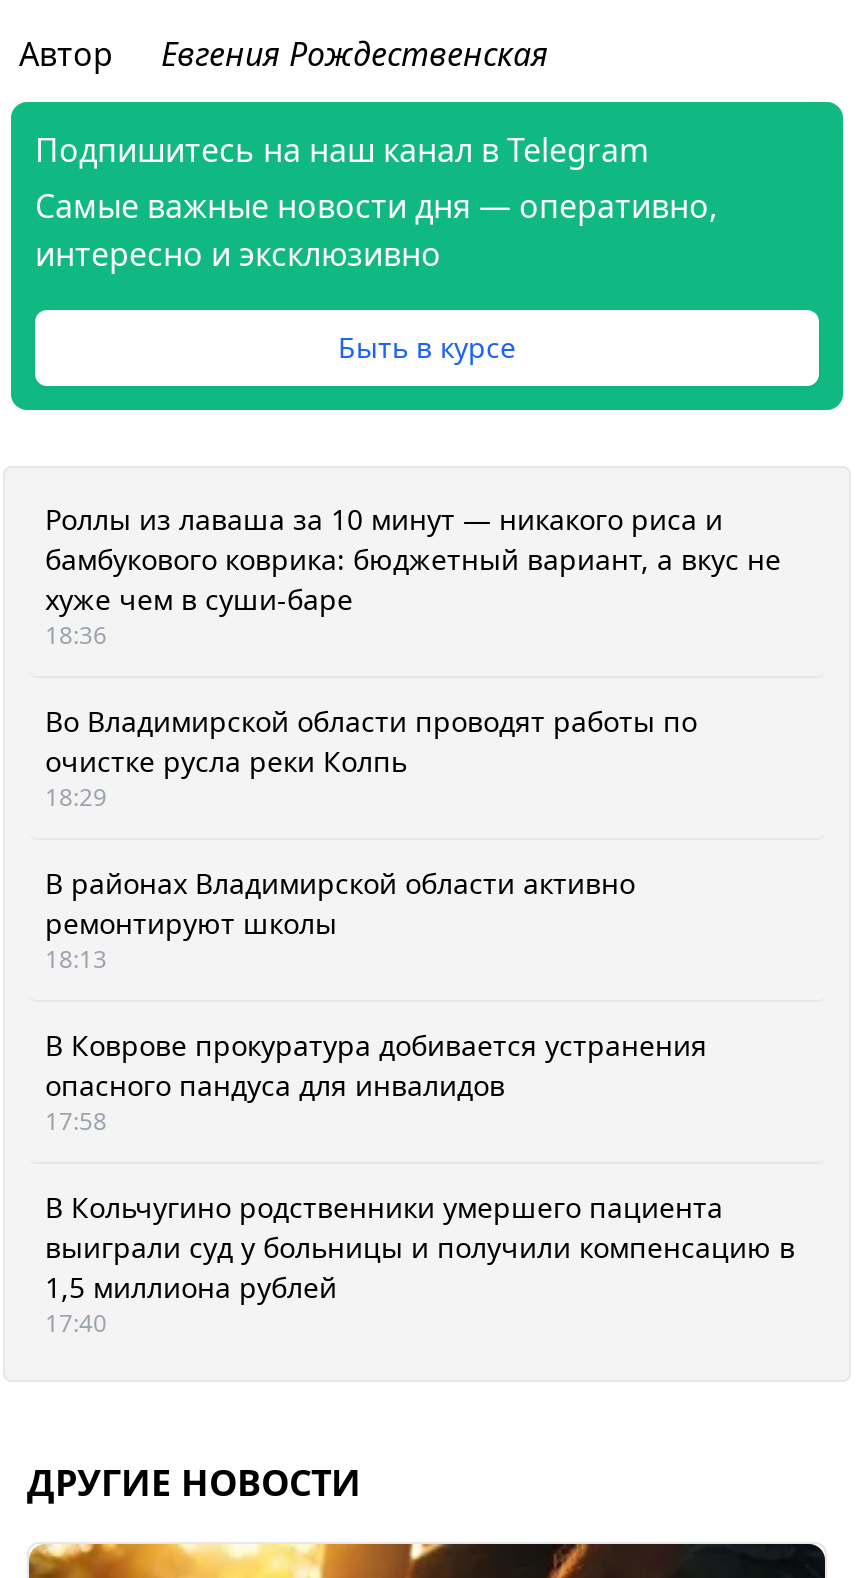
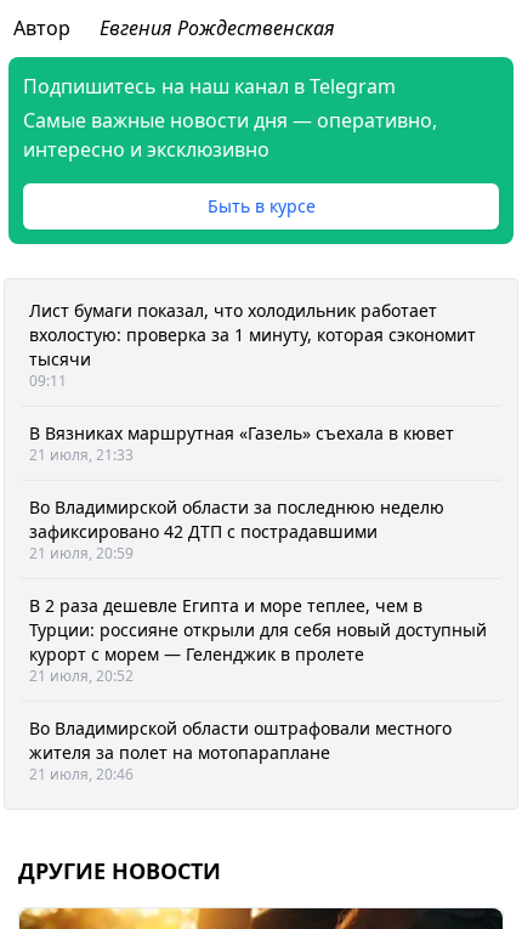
[45,500,781,652] Роллы из лаваша за 10 минут — никакого риса и | бамбукового коврика: бюджетный вариант, а вкус не | хуже чем в суши-баре | 18:36 -> [29,299,476,391] Лист бумаги показал, что холодильник работает | вхолостую: проверка за 1 минуту, которая сэкономит | тысячи | 09:11
[45,702,697,814] Во Владимирской области проводят работы по | очистке русла реки Колпь | 18:29 -> [29,421,454,465] В Вязниках маршрутная «Газель» съехала в кювет | 21 июля, 21:33
[45,864,635,976] В районах Владимирской области активно | ремонтируют школы | 18:13 -> [29,495,444,563] Во Владимирской области за последнюю неделю | зафиксировано 42 ДТП с пострадавшими | 21 июля, 20:59
[45,1026,707,1138] В Коврове прокуратура добивается устранения | опасного пандуса для инвалидов | 17:58 -> [29,594,487,686] В 2 раза дешевле Египта и море теплее, чем в | Турции: россияне открыли для себя новый доступный | курорт с морем — Геленджик в пролете | 21 июля, 20:52
[45,1188,795,1340] В Кольчугино родственники умершего пациента | выиграли суд у больницы и получили компенсацию в | 1,5 миллиона рублей | 17:40 -> [29,716,452,784] Во Владимирской области оштрафовали местного | жителя за полет на мотопараплане | 21 июля, 20:46

